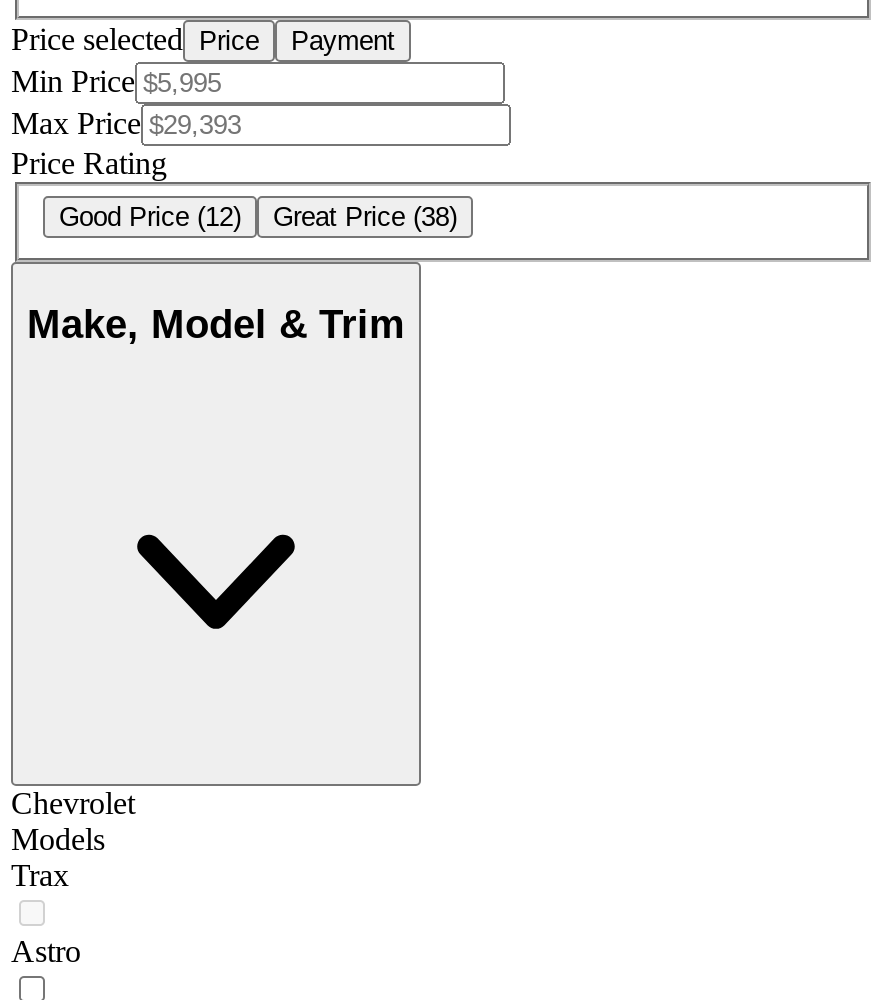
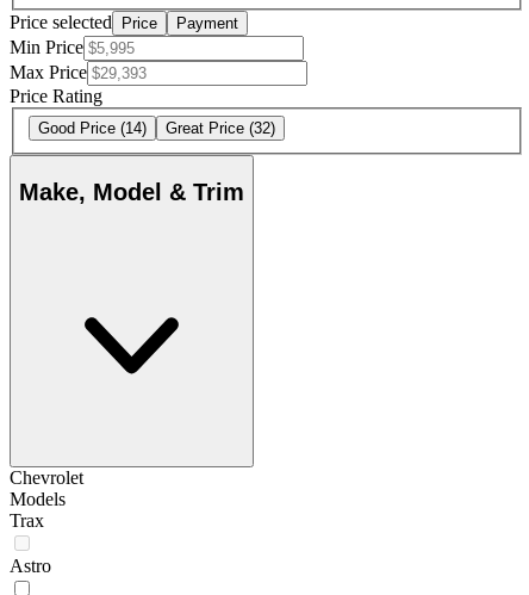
[59,203,241,233] Good Price (12) -> [38,120,147,138] Good Price (14)
[273,203,457,233] Great Price (38) -> [166,120,275,138] Great Price (32)

